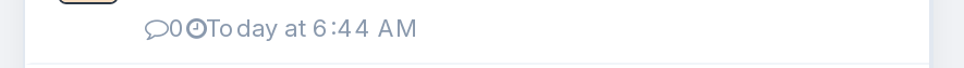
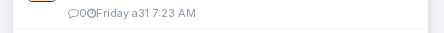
[169,13,417,43] 0 Today at 6:44 AM -> [79,6,196,20] 0 Friday a31 7:23 AM

